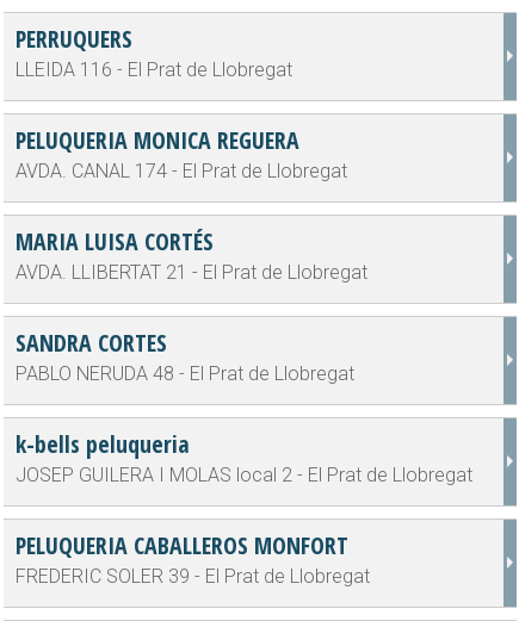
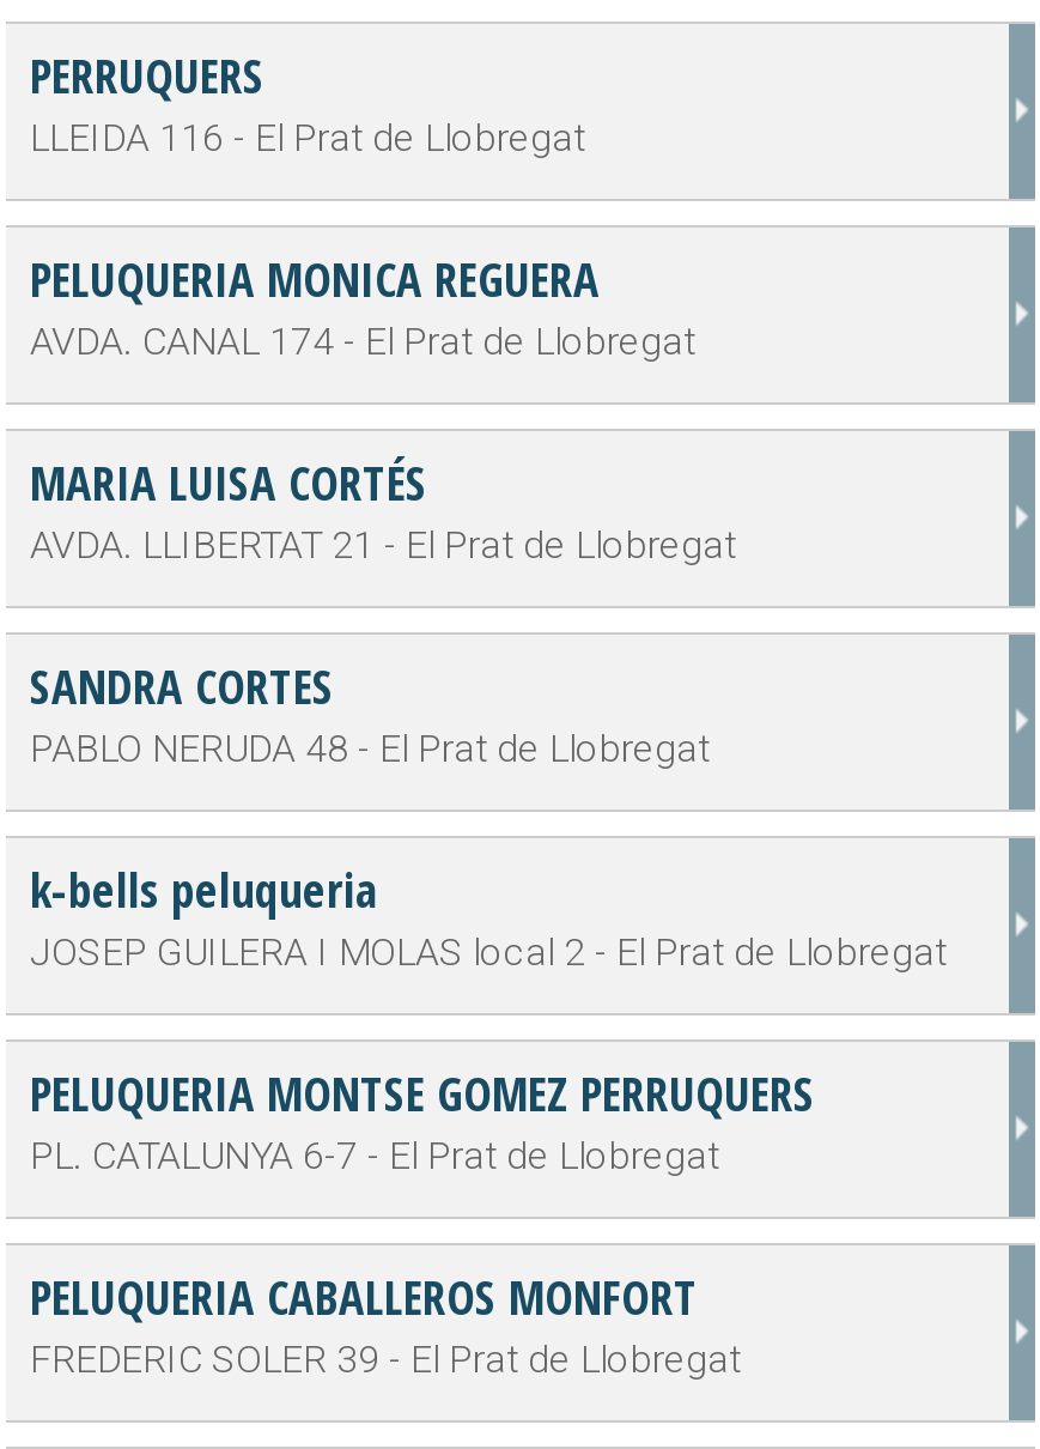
none -> [30,1061,815,1178] PELUQUERIA MONTSE GOMEZ PERRUQUERS | PL. CATALUNYA 6-7 - El Prat de Llobregat

